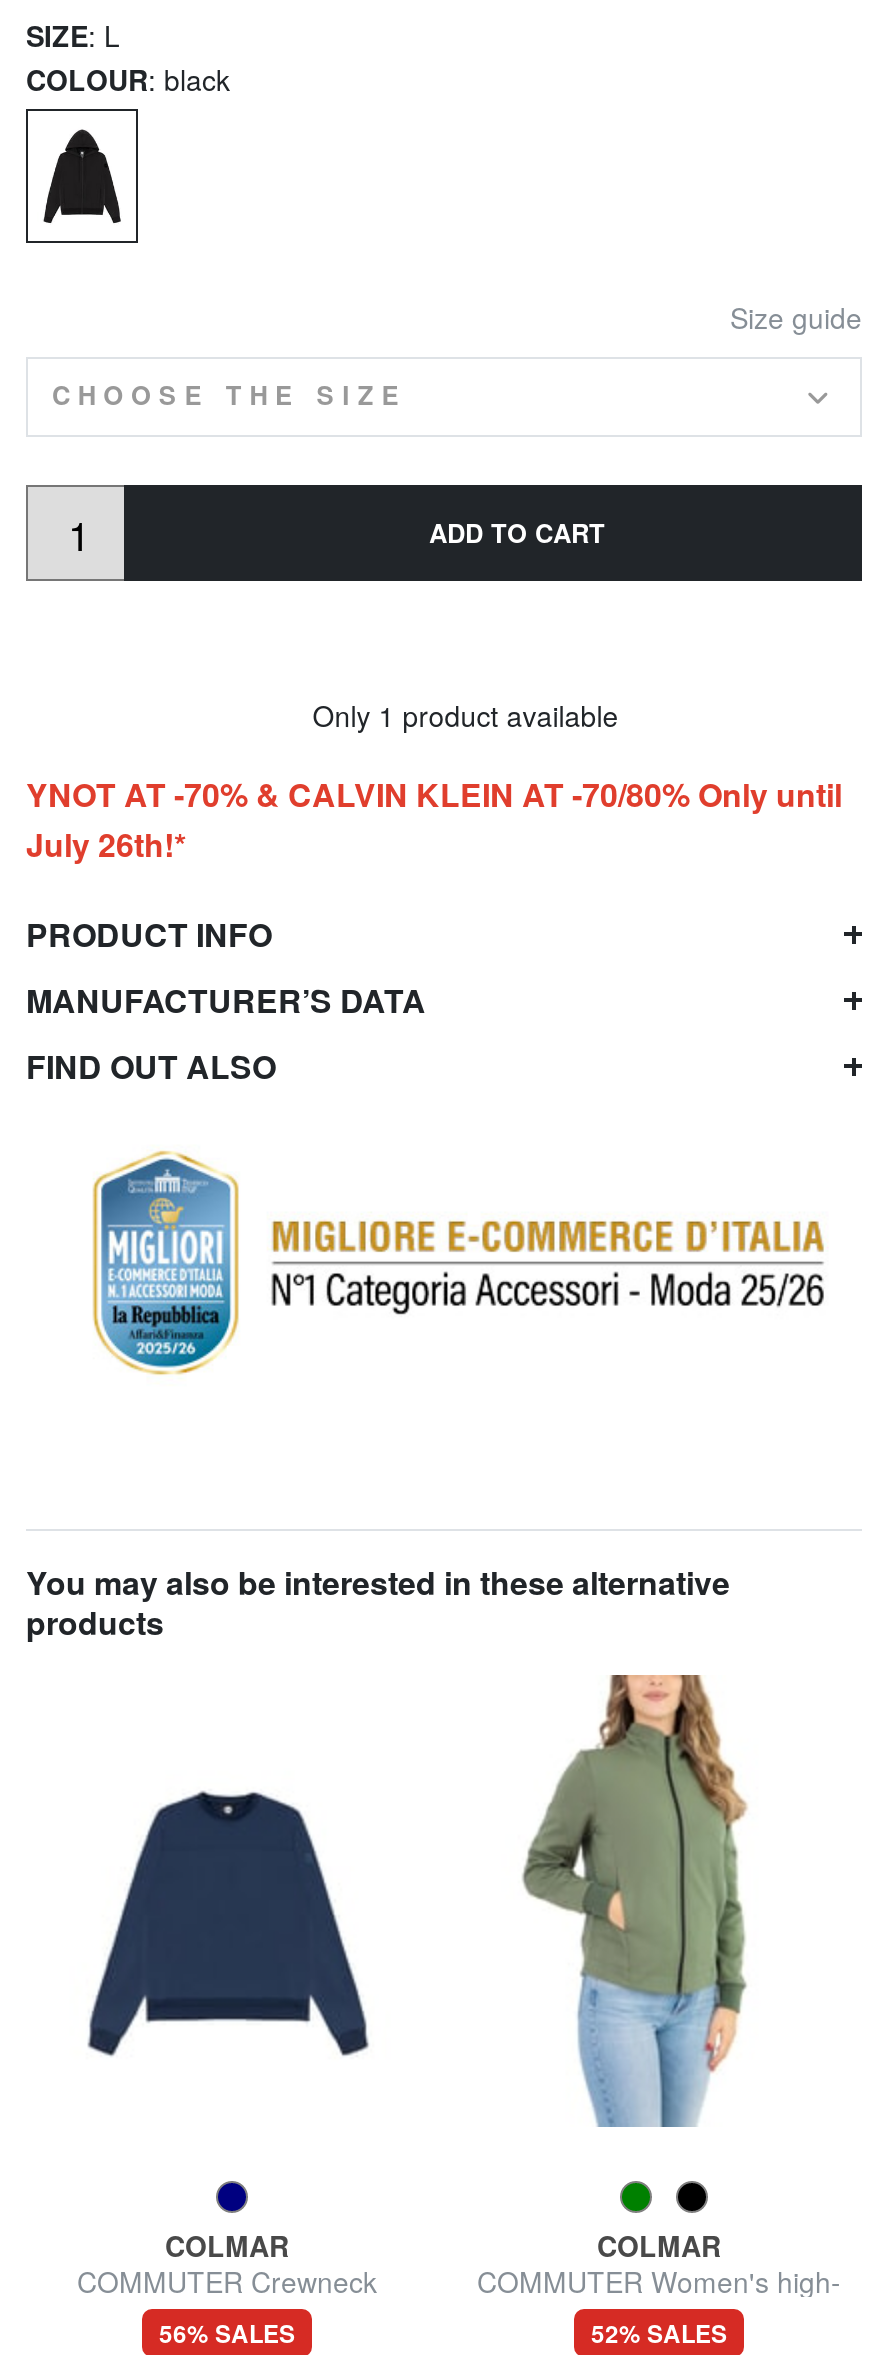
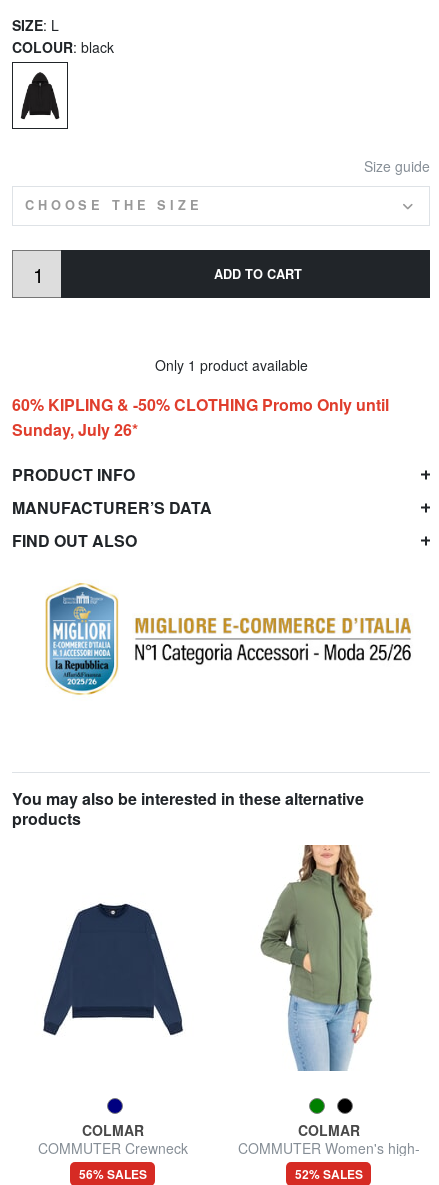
[26,772,842,868] YNOT AT -70% & CALVIN KLEIN AT -70/80% Only until | July 26th!* -> [12,393,389,441] 60% KIPLING & -50% CLOTHING Promo Only until | Sunday, July 26*

